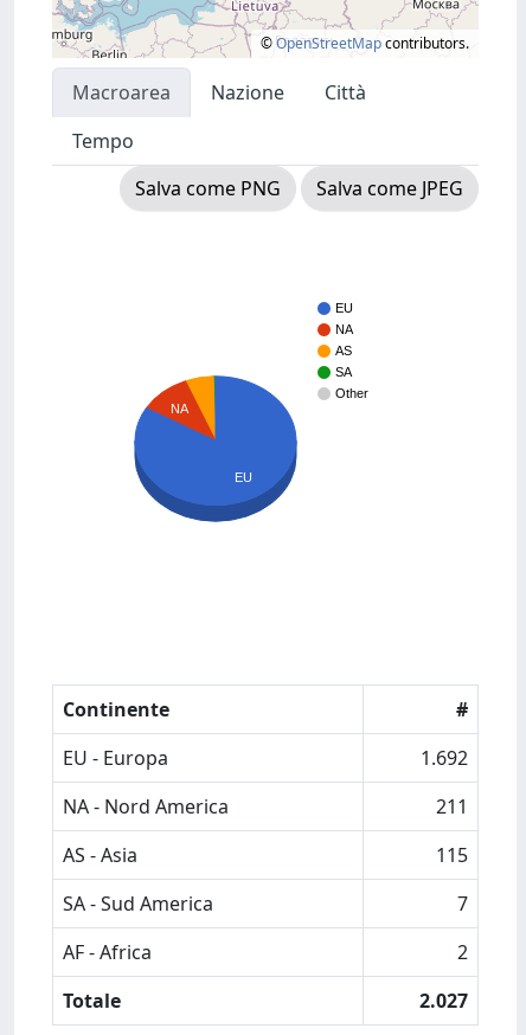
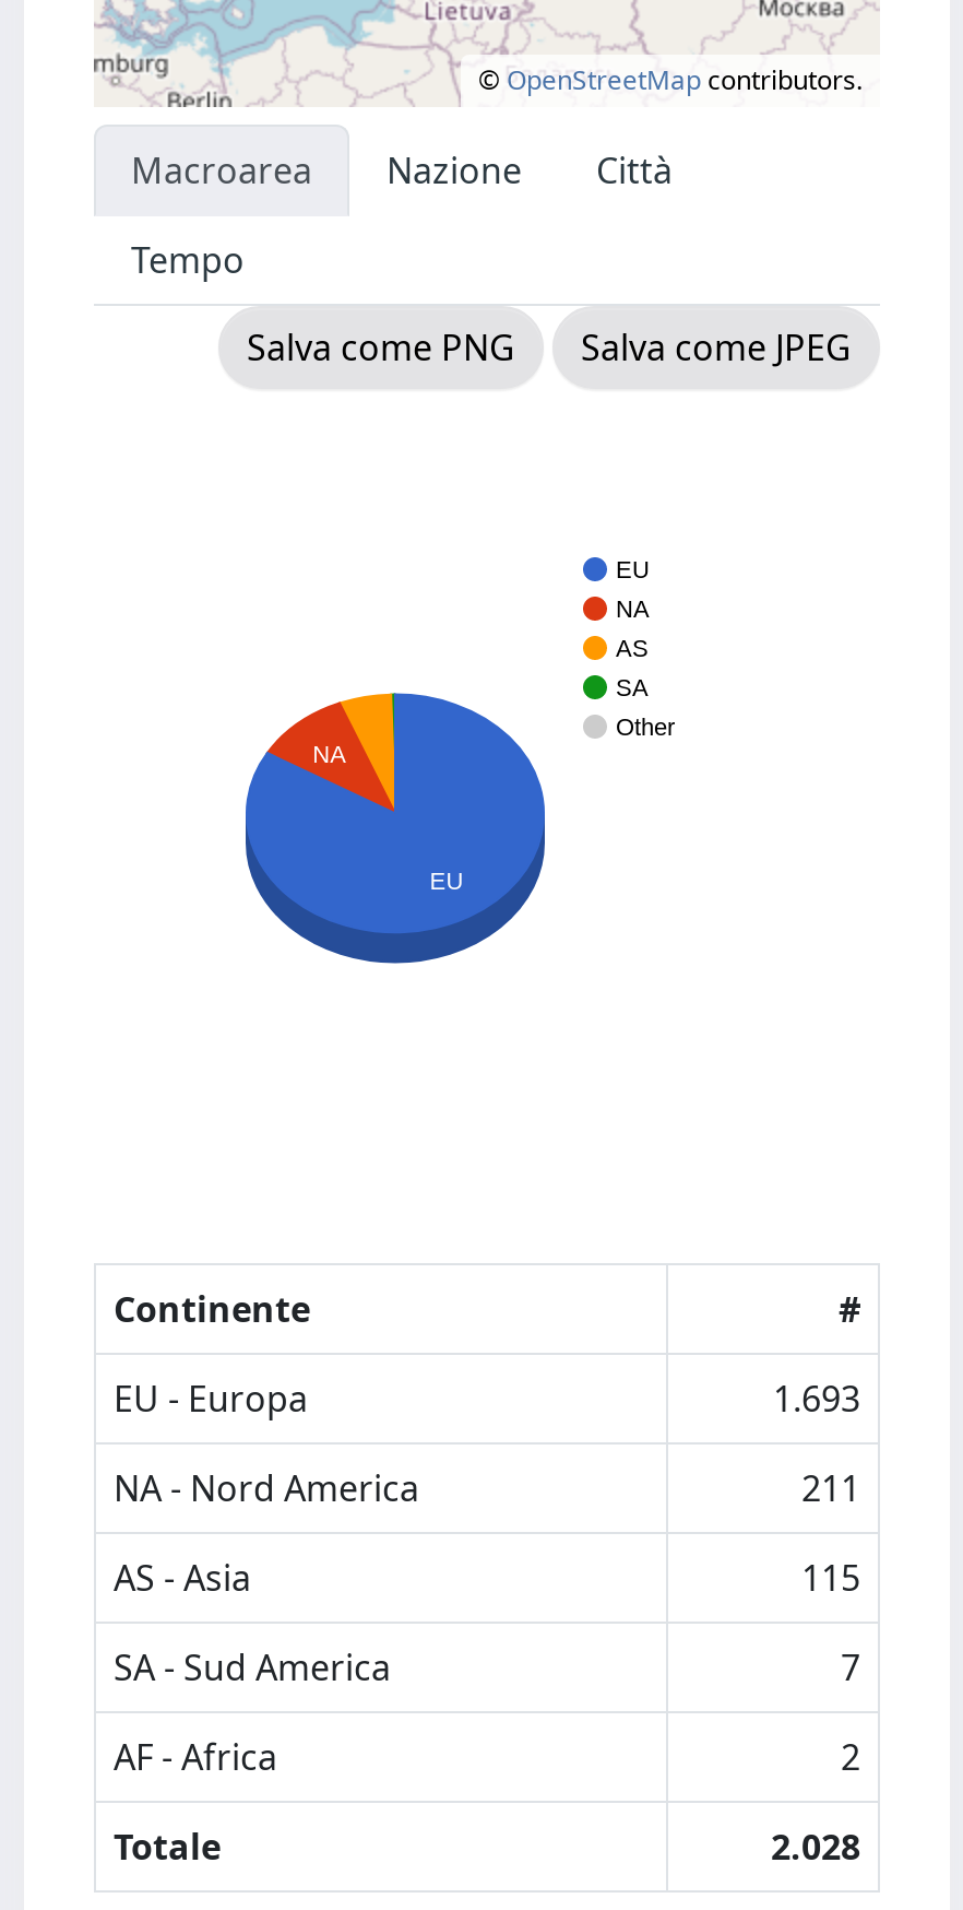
[421,745,468,771] 1.692 -> [773,1375,860,1423] 1.693
[419,988,468,1014] 2.027 -> [771,1823,860,1871] 2.028

